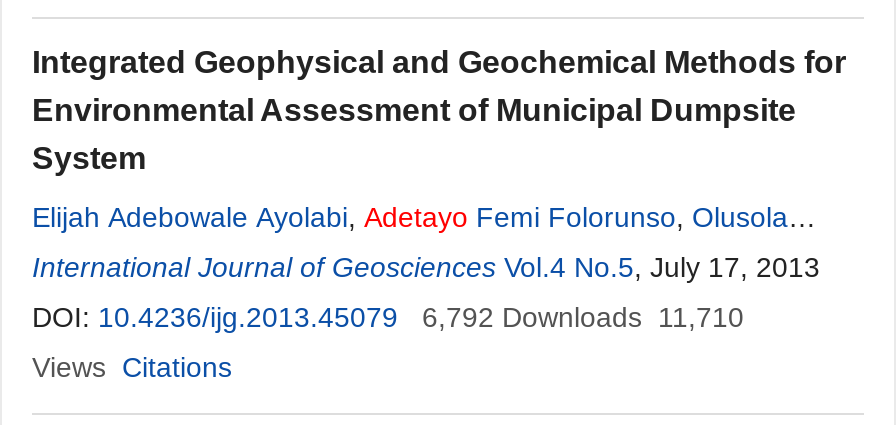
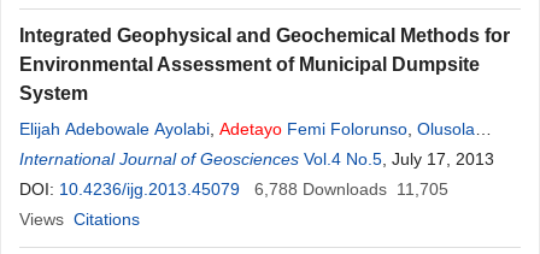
[32,301,744,333] DOI: 10.4236/ijg.2013.45079 6,792 Downloads 11,710 -> [19,179,448,199] DOI: 10.4236/ijg.2013.45079 6,788 Downloads 11,705

